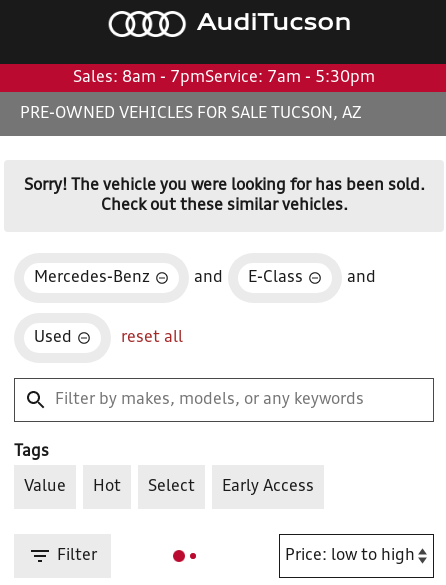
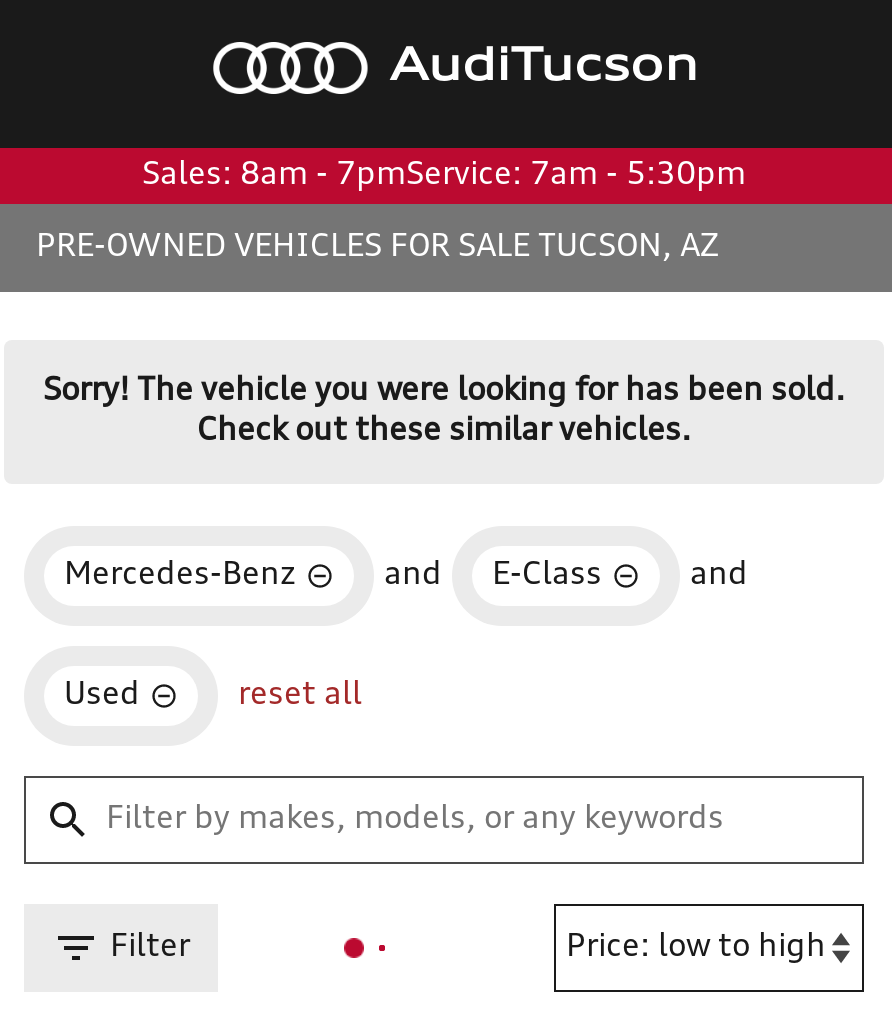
[14,444,314,495] Tags | Value | Hot | Select | Early Access -> none

